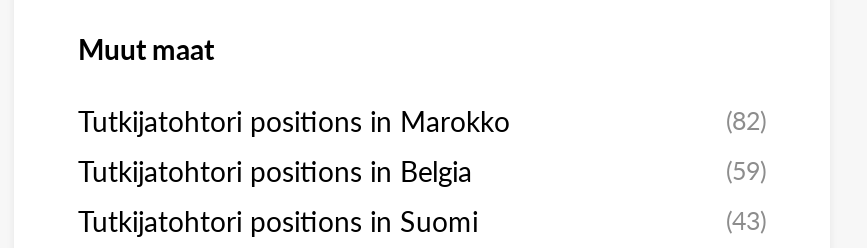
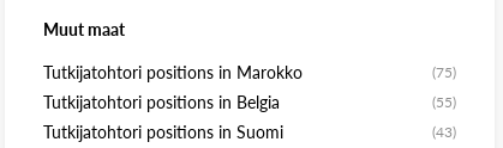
[726,102,766,138] (82) -> [432,61,456,82] (75)
[726,152,766,188] (59) -> [432,91,456,112] (55)

